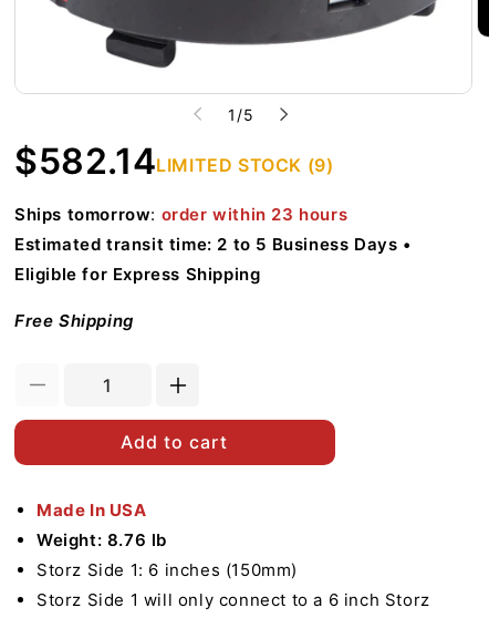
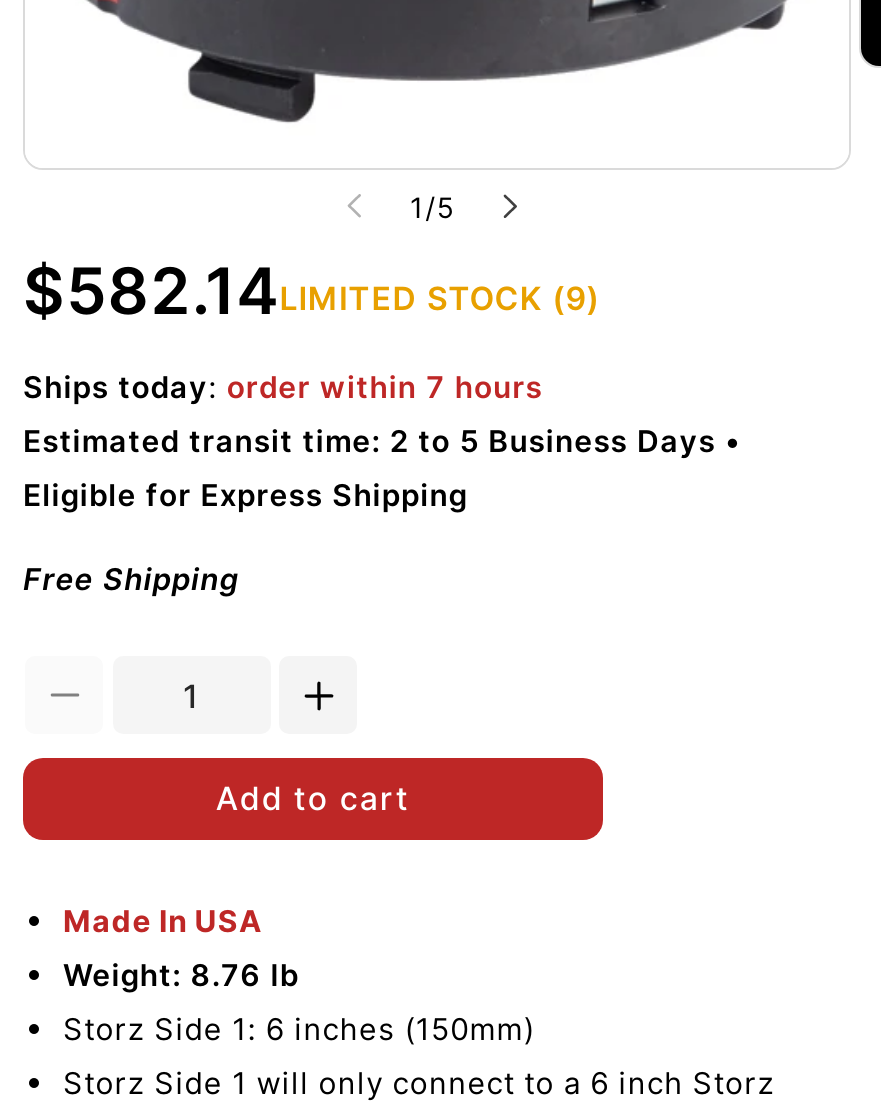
[14,204,348,225] Ships tomorrow: order within 23 hours -> [23,368,543,406] Ships today: order within 7 hours

